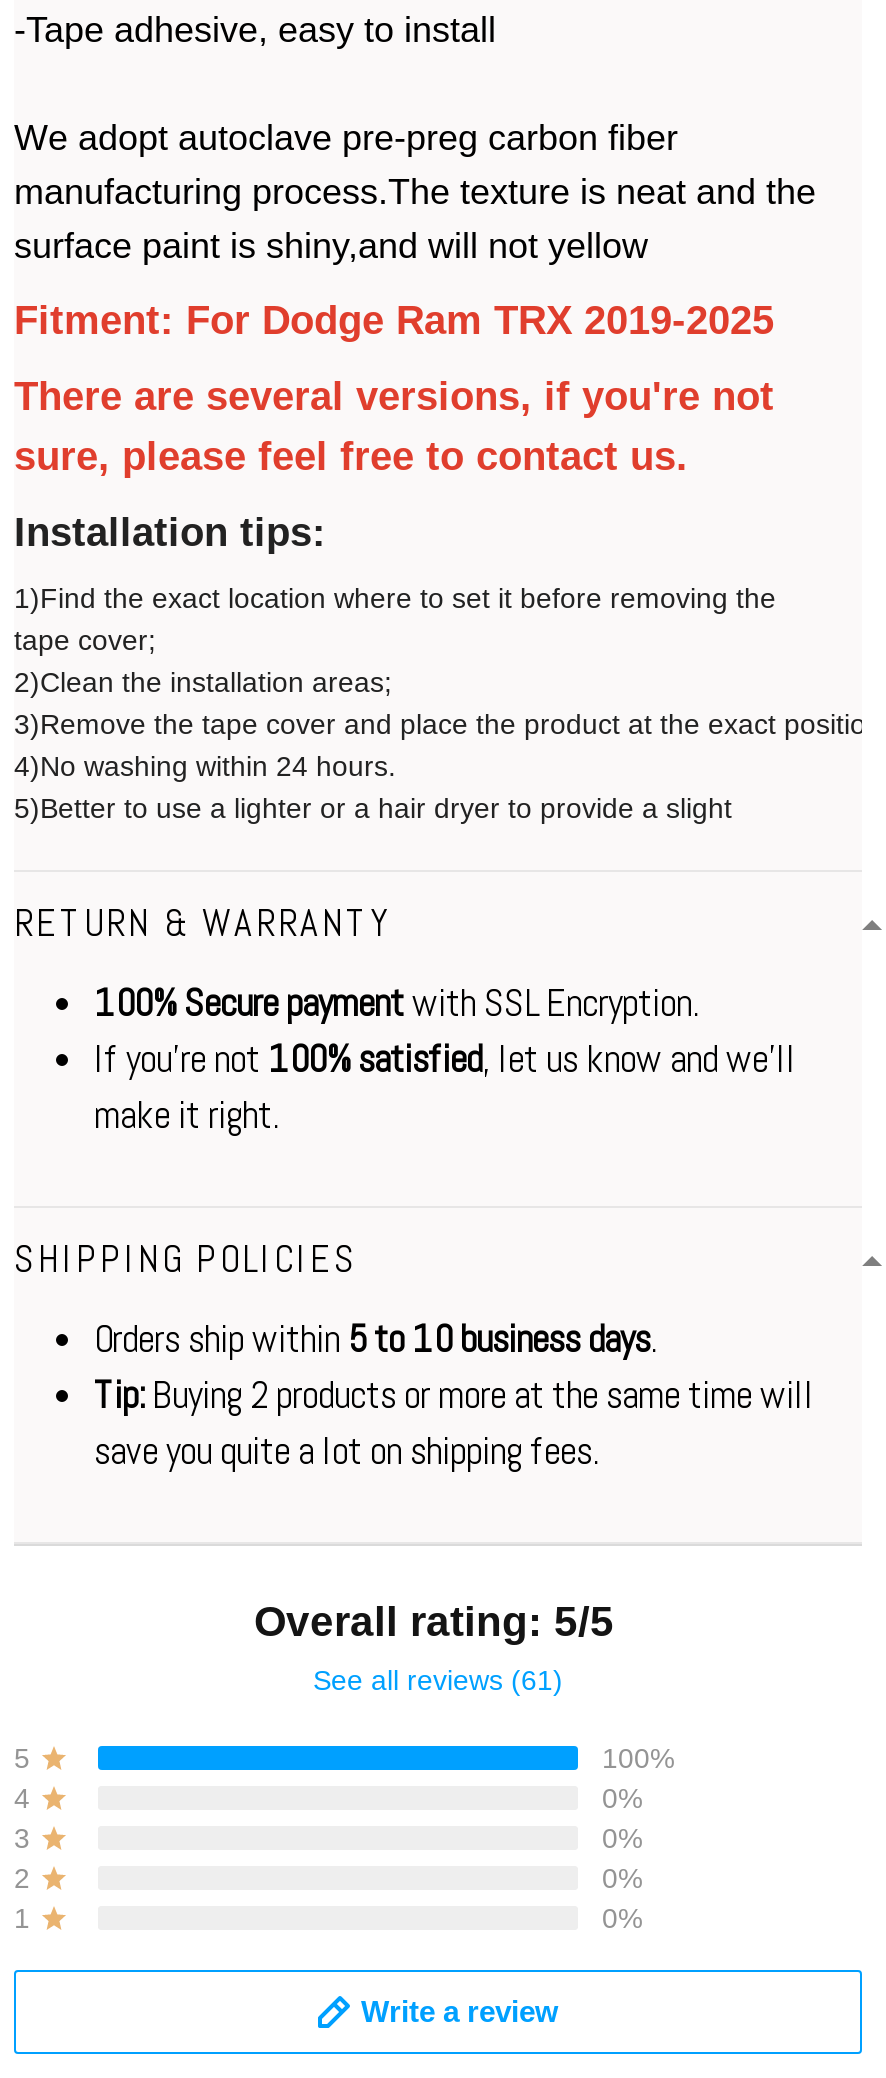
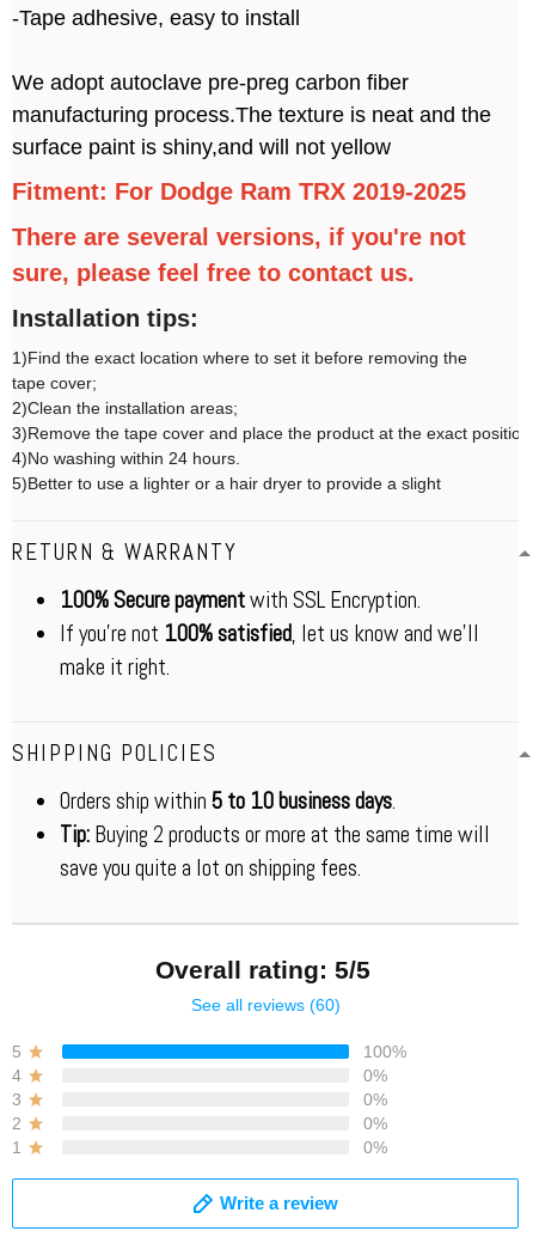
[313,1664,563,1696] See all reviews (61) -> [191,996,340,1015] See all reviews (60)

